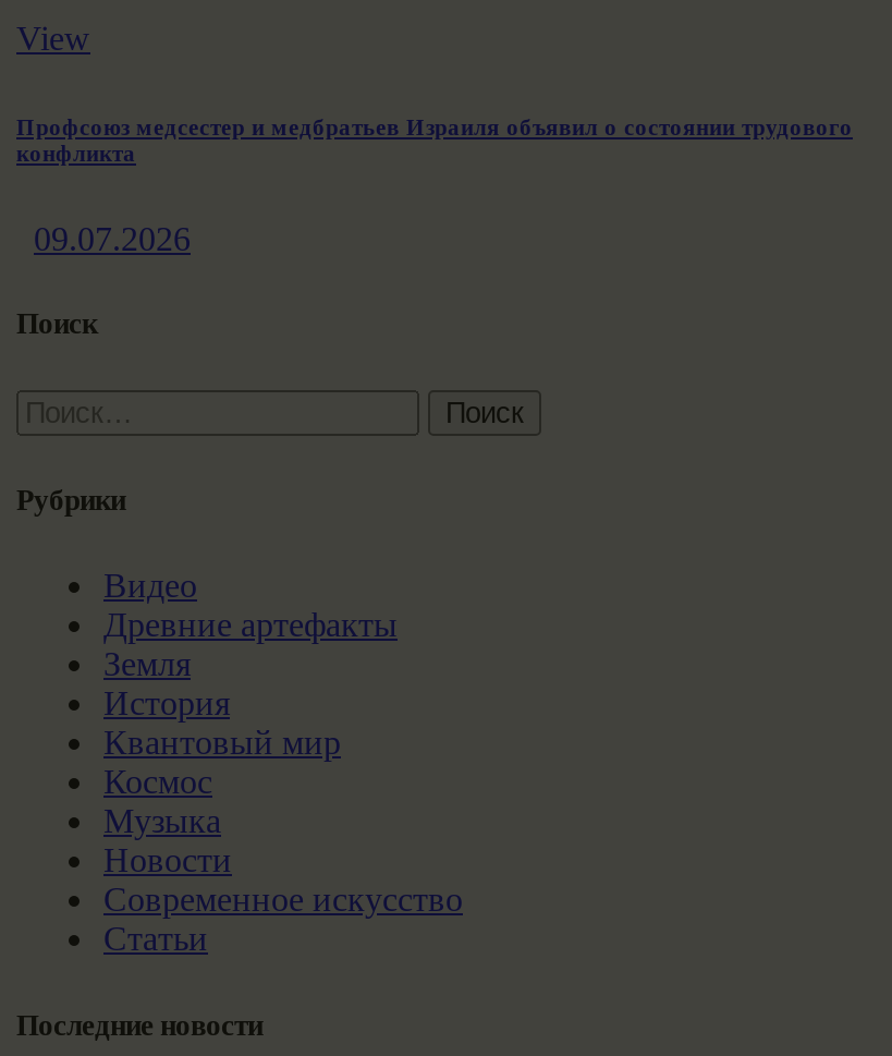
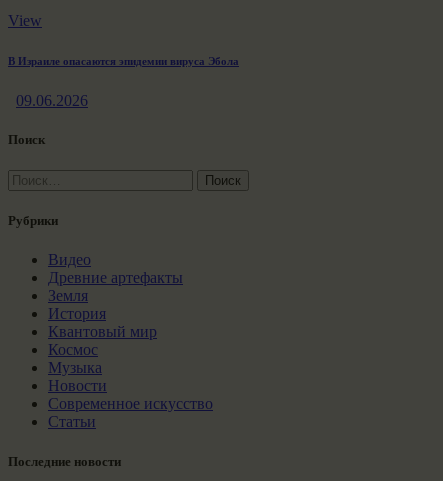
[16,113,853,165] Профсоюз медсестер и медбратьев Израиля объявил о состоянии трудового | конфликта -> [8,55,239,67] В Израиле опасаются эпидемии вируса Эбола
[34,219,191,257] 09.07.2026 -> [16,92,88,109] 09.06.2026

